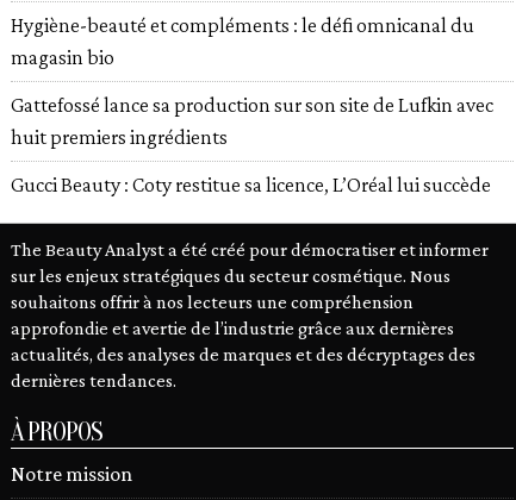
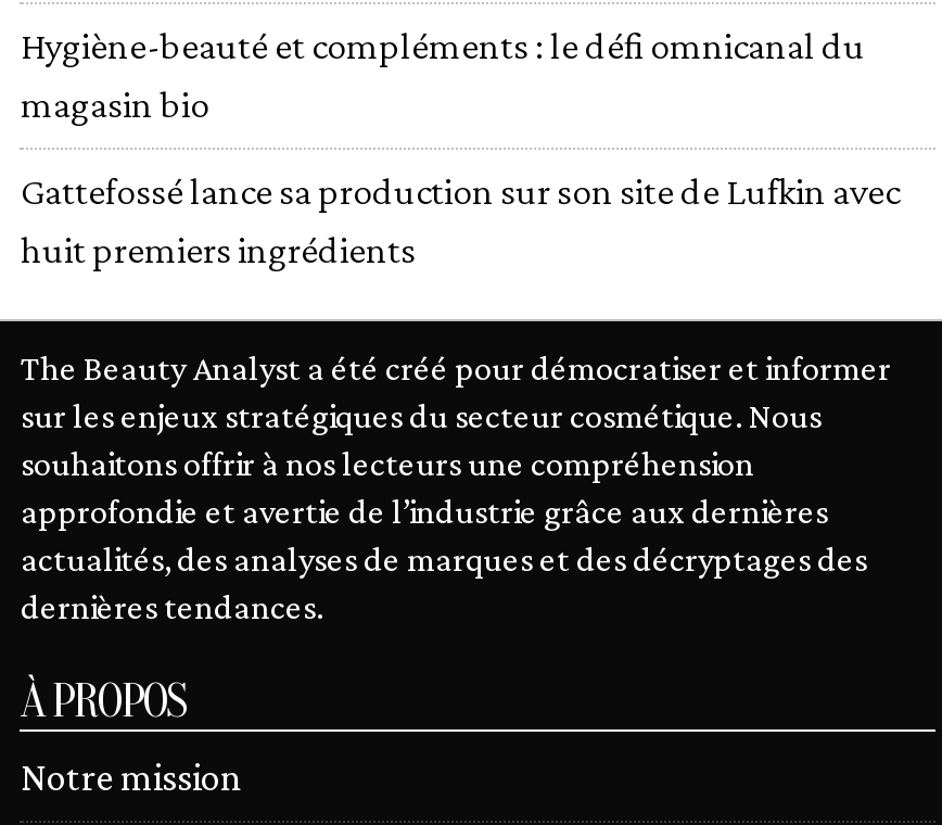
[11,173,491,196] Gucci Beauty : Coty restitue sa licence, L’Oréal lui succède -> none

